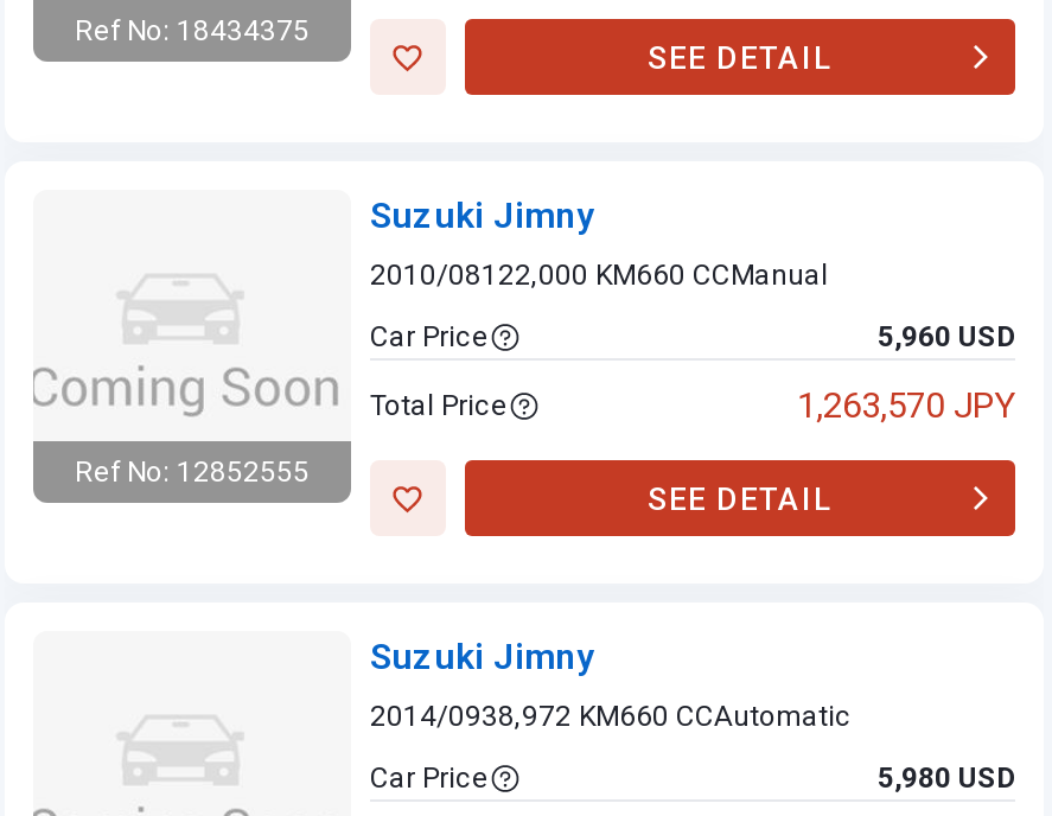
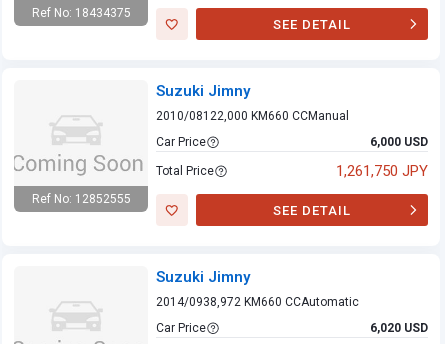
[878,320,1015,353] 5,960 USD -> [370,135,428,149] 6,000 USD
[797,384,1015,427] 1,263,570 JPY -> [336,162,428,180] 1,261,750 JPY
[878,761,1015,795] 5,980 USD -> [370,321,428,335] 6,020 USD

